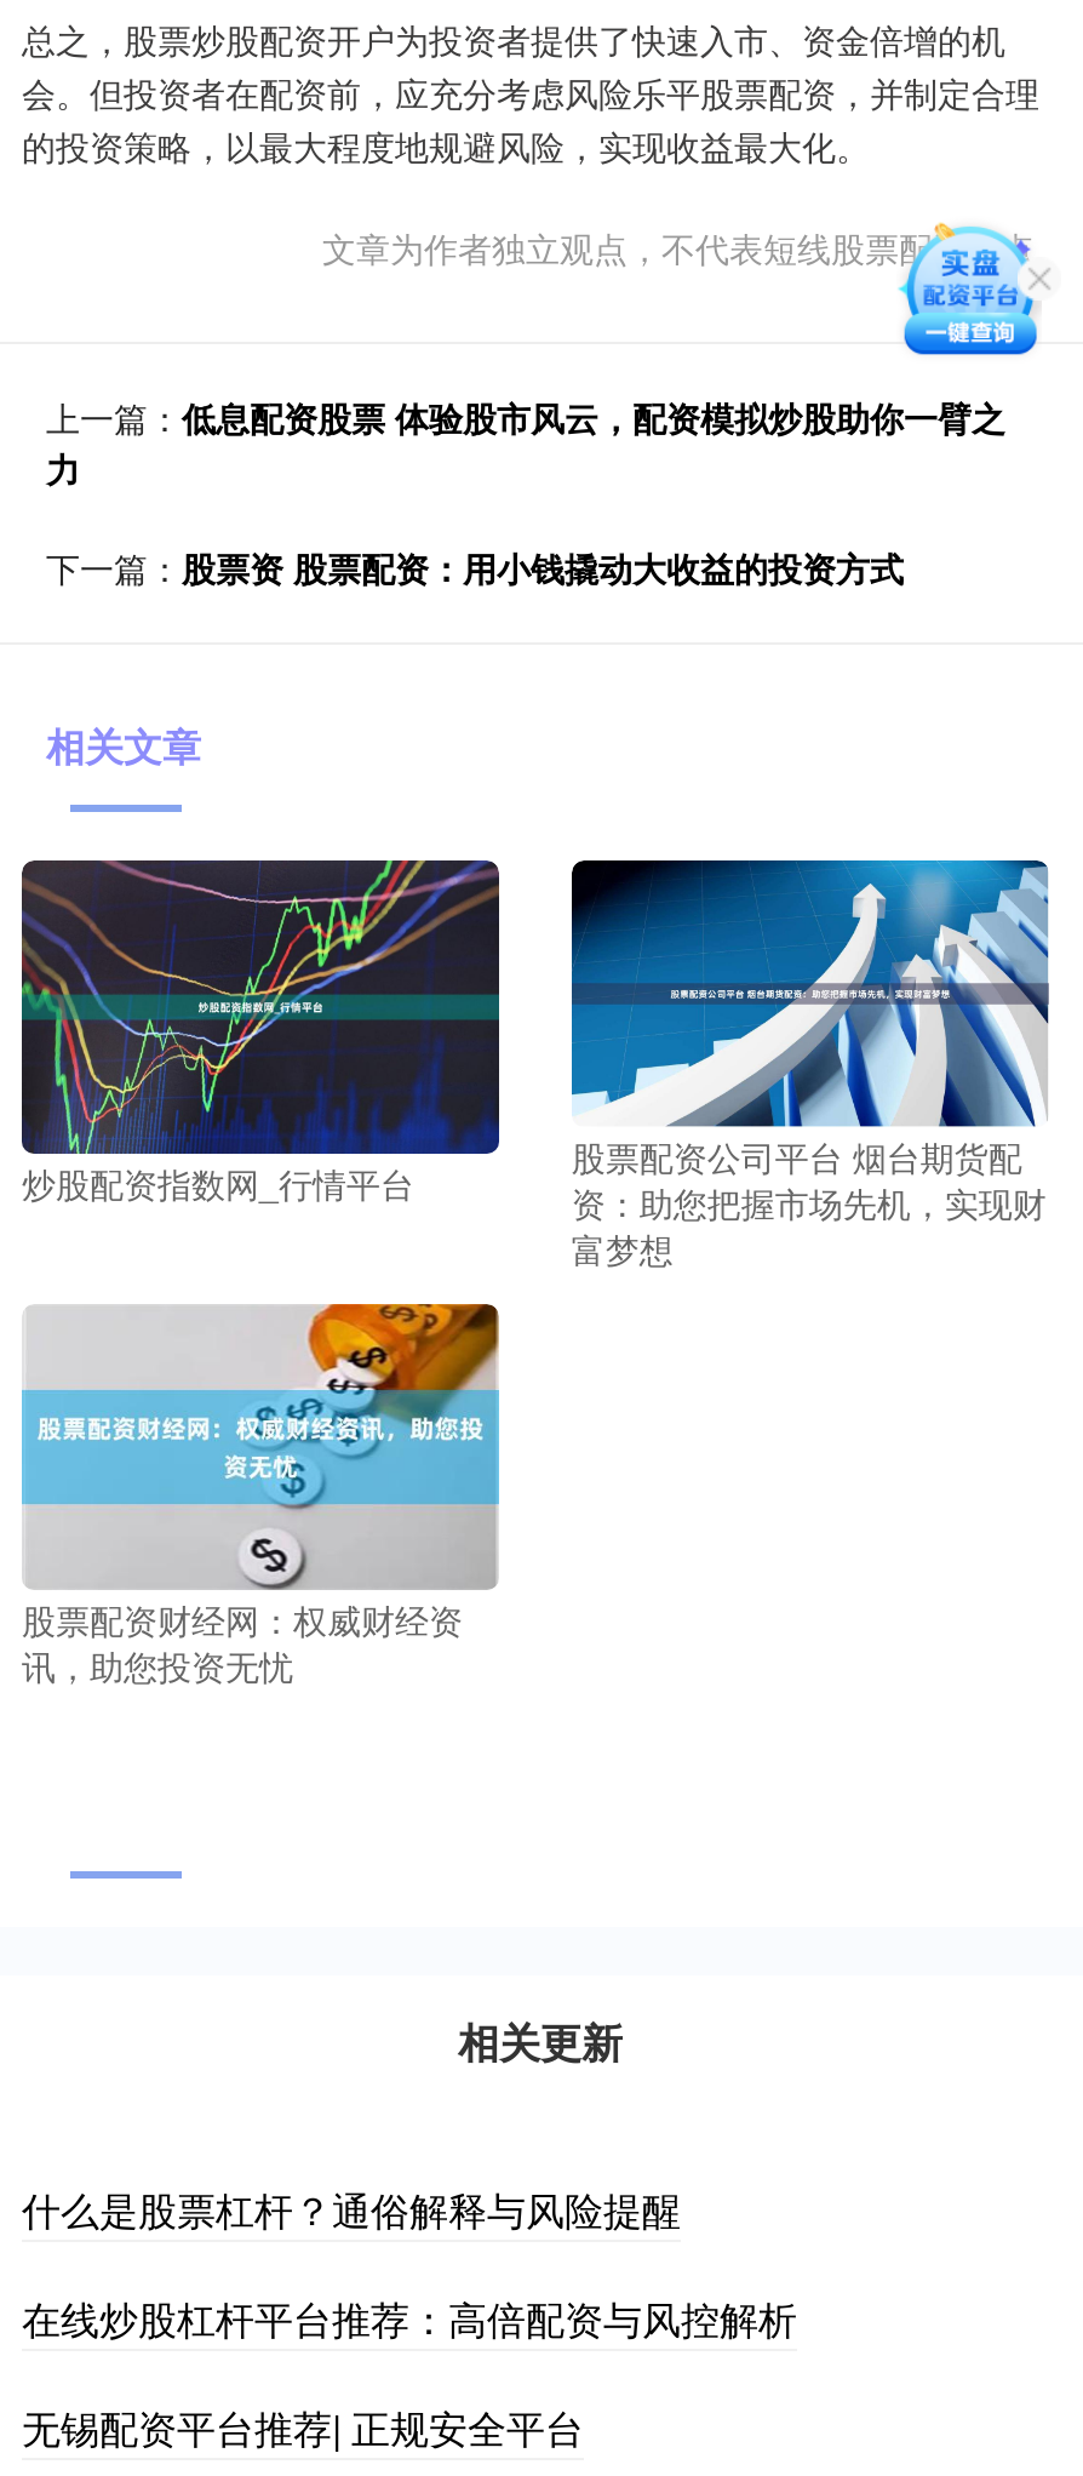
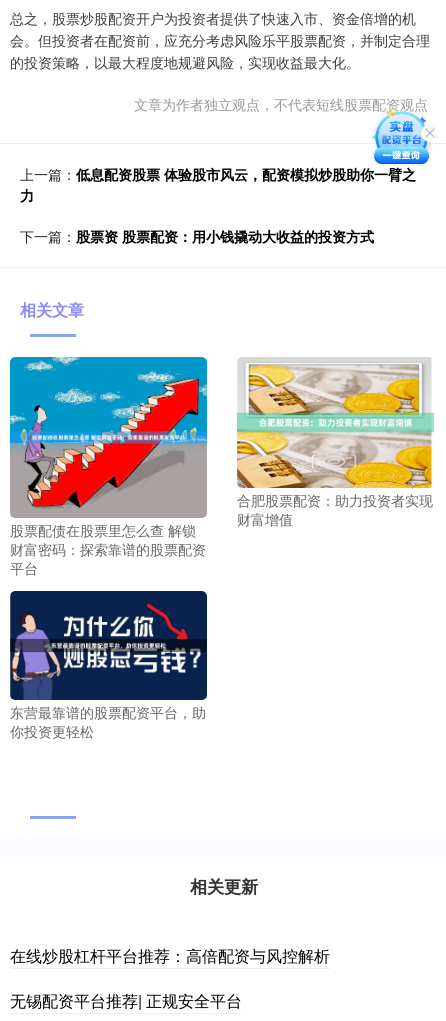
[899,271,1047,393] [image] -> [373,117,431,165] [image]
[19,858,502,1207] [image] | 炒股配资指数网_行情平台 -> [9,356,208,578] [image] | 股票配债在股票里怎么查 解锁 | 财富密码：探索靠谱的股票配资 | 平台
[569,858,1052,1273] [image] | 股票配资公司平台 烟台期货配 | 资：助您把握市场先机，实现财 | 富梦想 -> [236,358,433,529] [image] | 合肥股票配资：助力投资者实现 | 财富增值
[19,1369,502,1690] [image] | 股票配资财经网：权威财经资 | 讯，助您投资无忧 -> [9,582,208,741] [image] | 东营最靠谱的股票配资平台，助 | 你投资更轻松
moved [458,2012,623,2070] -> [190,874,258,898]: 相关更新
[22,2182,681,2238] 什么是股票杠杆？通俗解释与风险提醒 -> none

